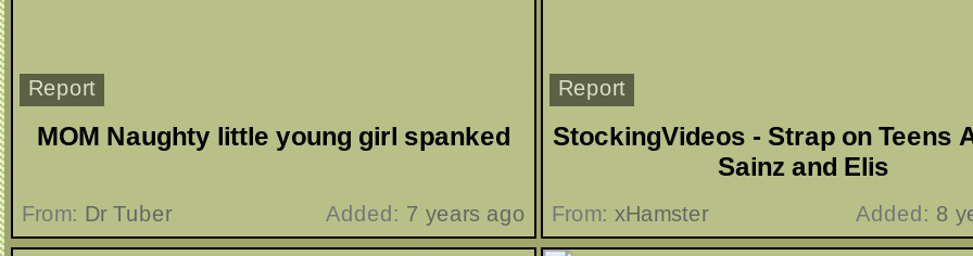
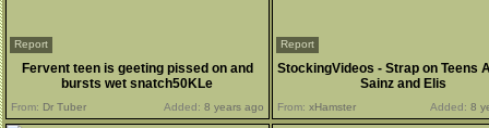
[37,121,510,152] MOM Naughty little young girl spanked -> [22,61,253,91] Fervent teen is geeting pissed on and | bursts wet snatch50KLe
[326,202,526,226] Added: 7 years ago -> [164,101,264,113] Added: 8 years ago

